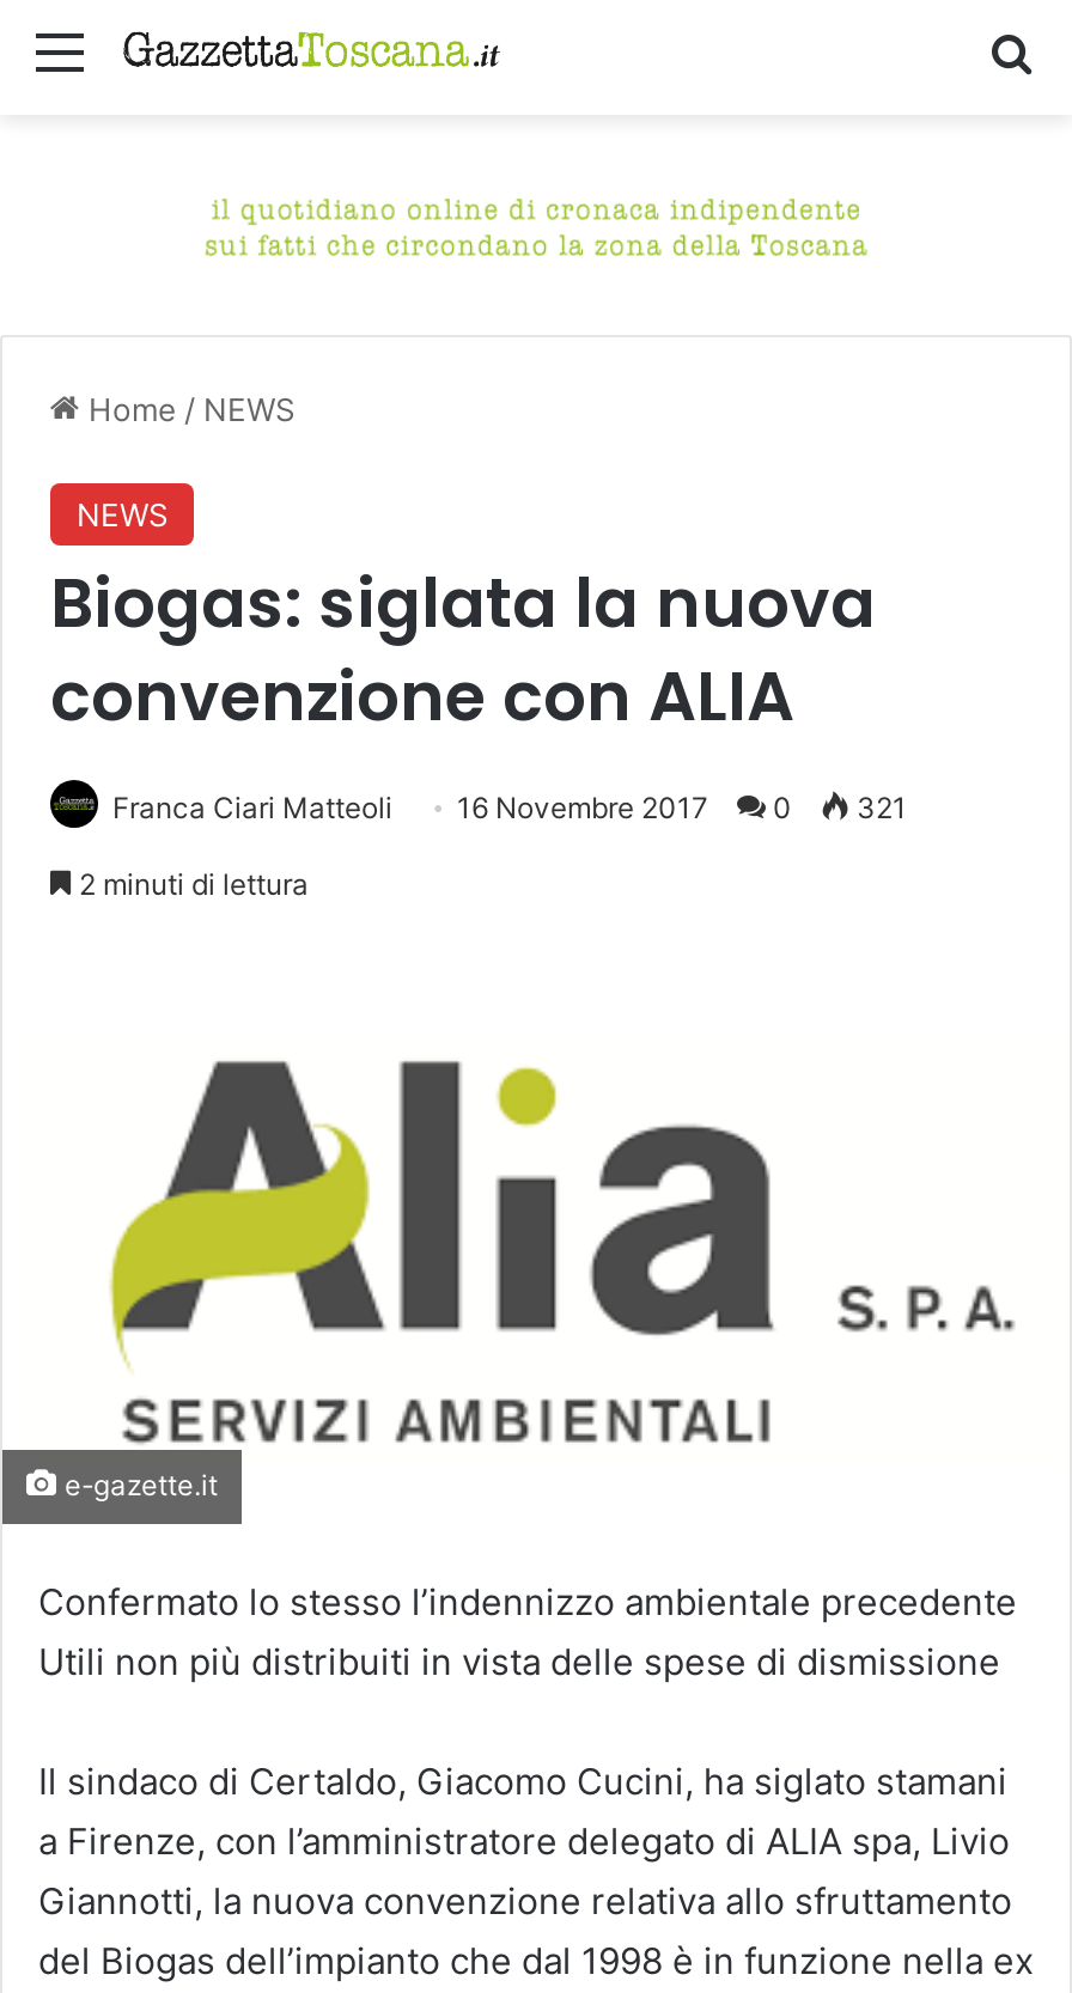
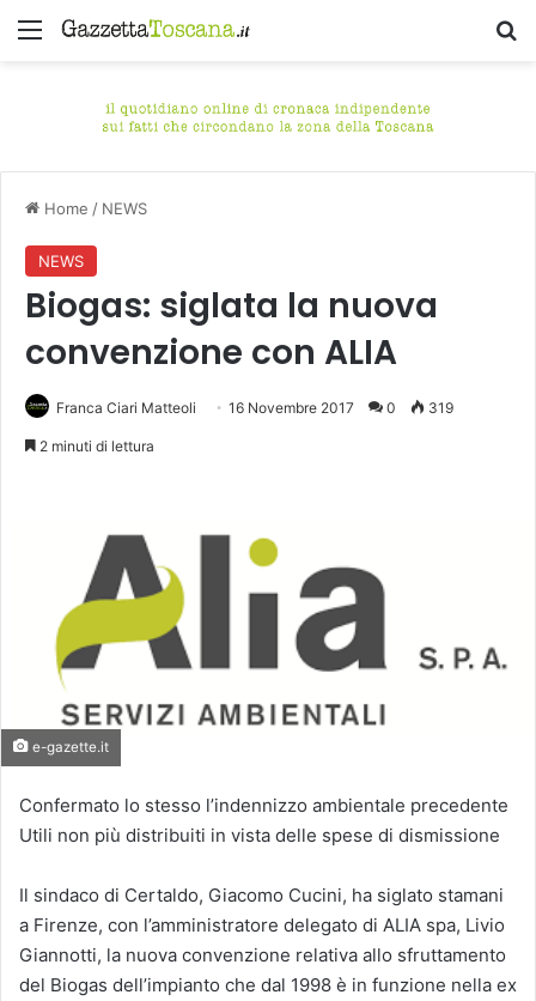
[112,789,907,825] Franca Ciari Matteoli 16 Novembre 2017 0 321 -> [56,398,453,416] Franca Ciari Matteoli 16 Novembre 2017 0 319

